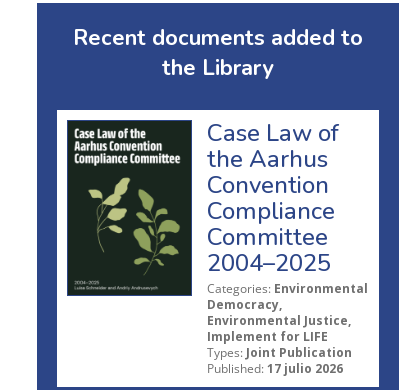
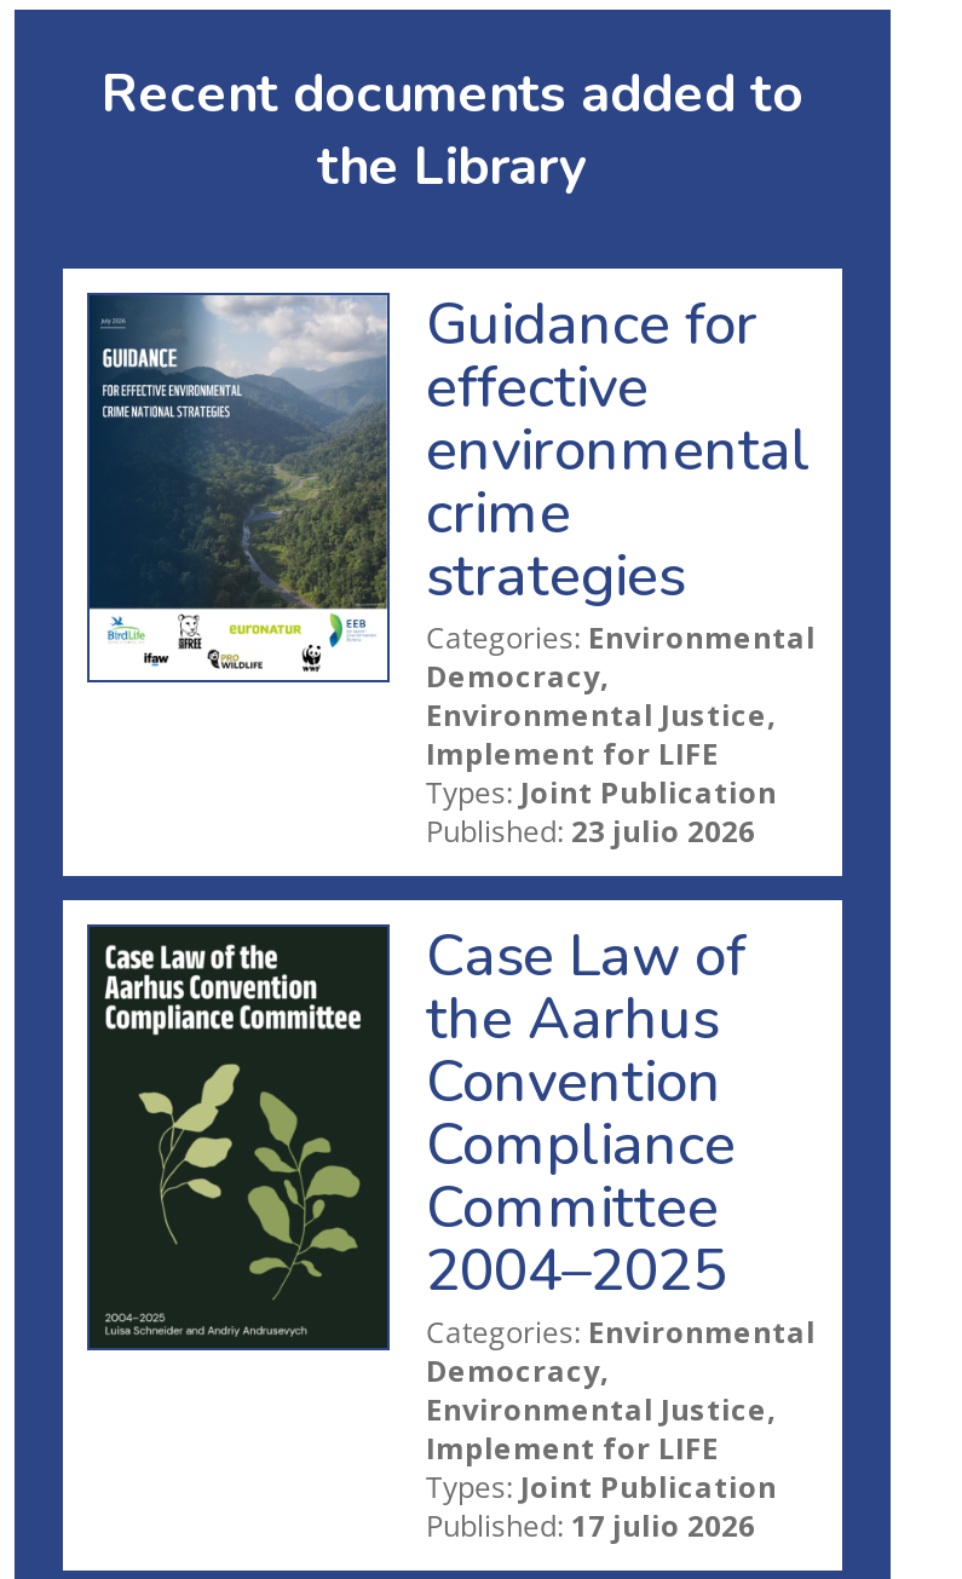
none -> [87,285,816,851] [image] | Guidance for | effective | environmental | crime | strategies | Categories: Environmental | Democracy, | Environmental Justice, | Implement for LIFE | Types: Joint Publication | Published: 23 julio 2026

